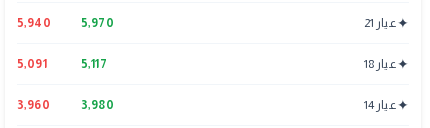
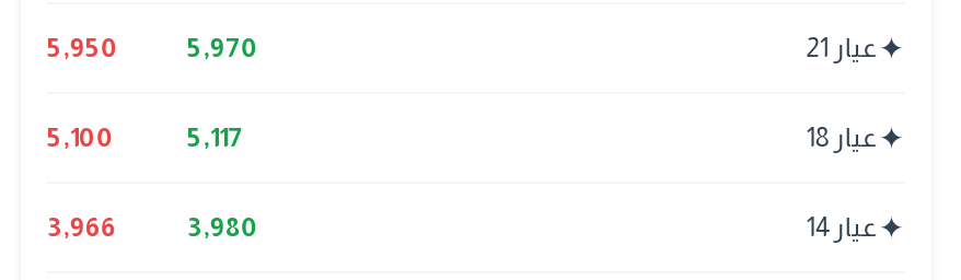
[17,16,51,30] 5,940 -> [47,33,119,63] 5,950
[17,57,47,71] 5,091 -> [47,122,114,153] 5,100
[17,98,50,112] 3,960 -> [47,212,117,243] 3,966

